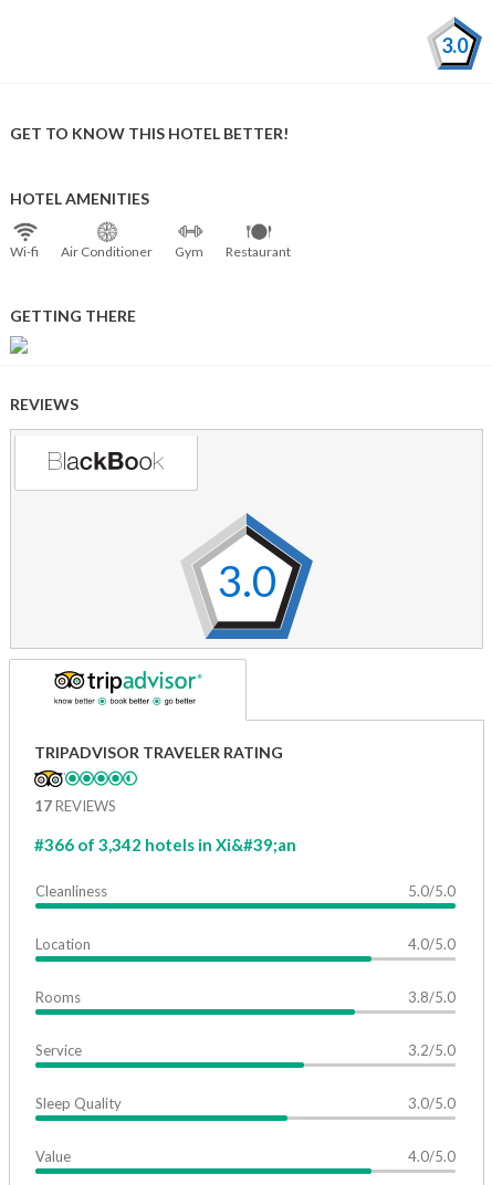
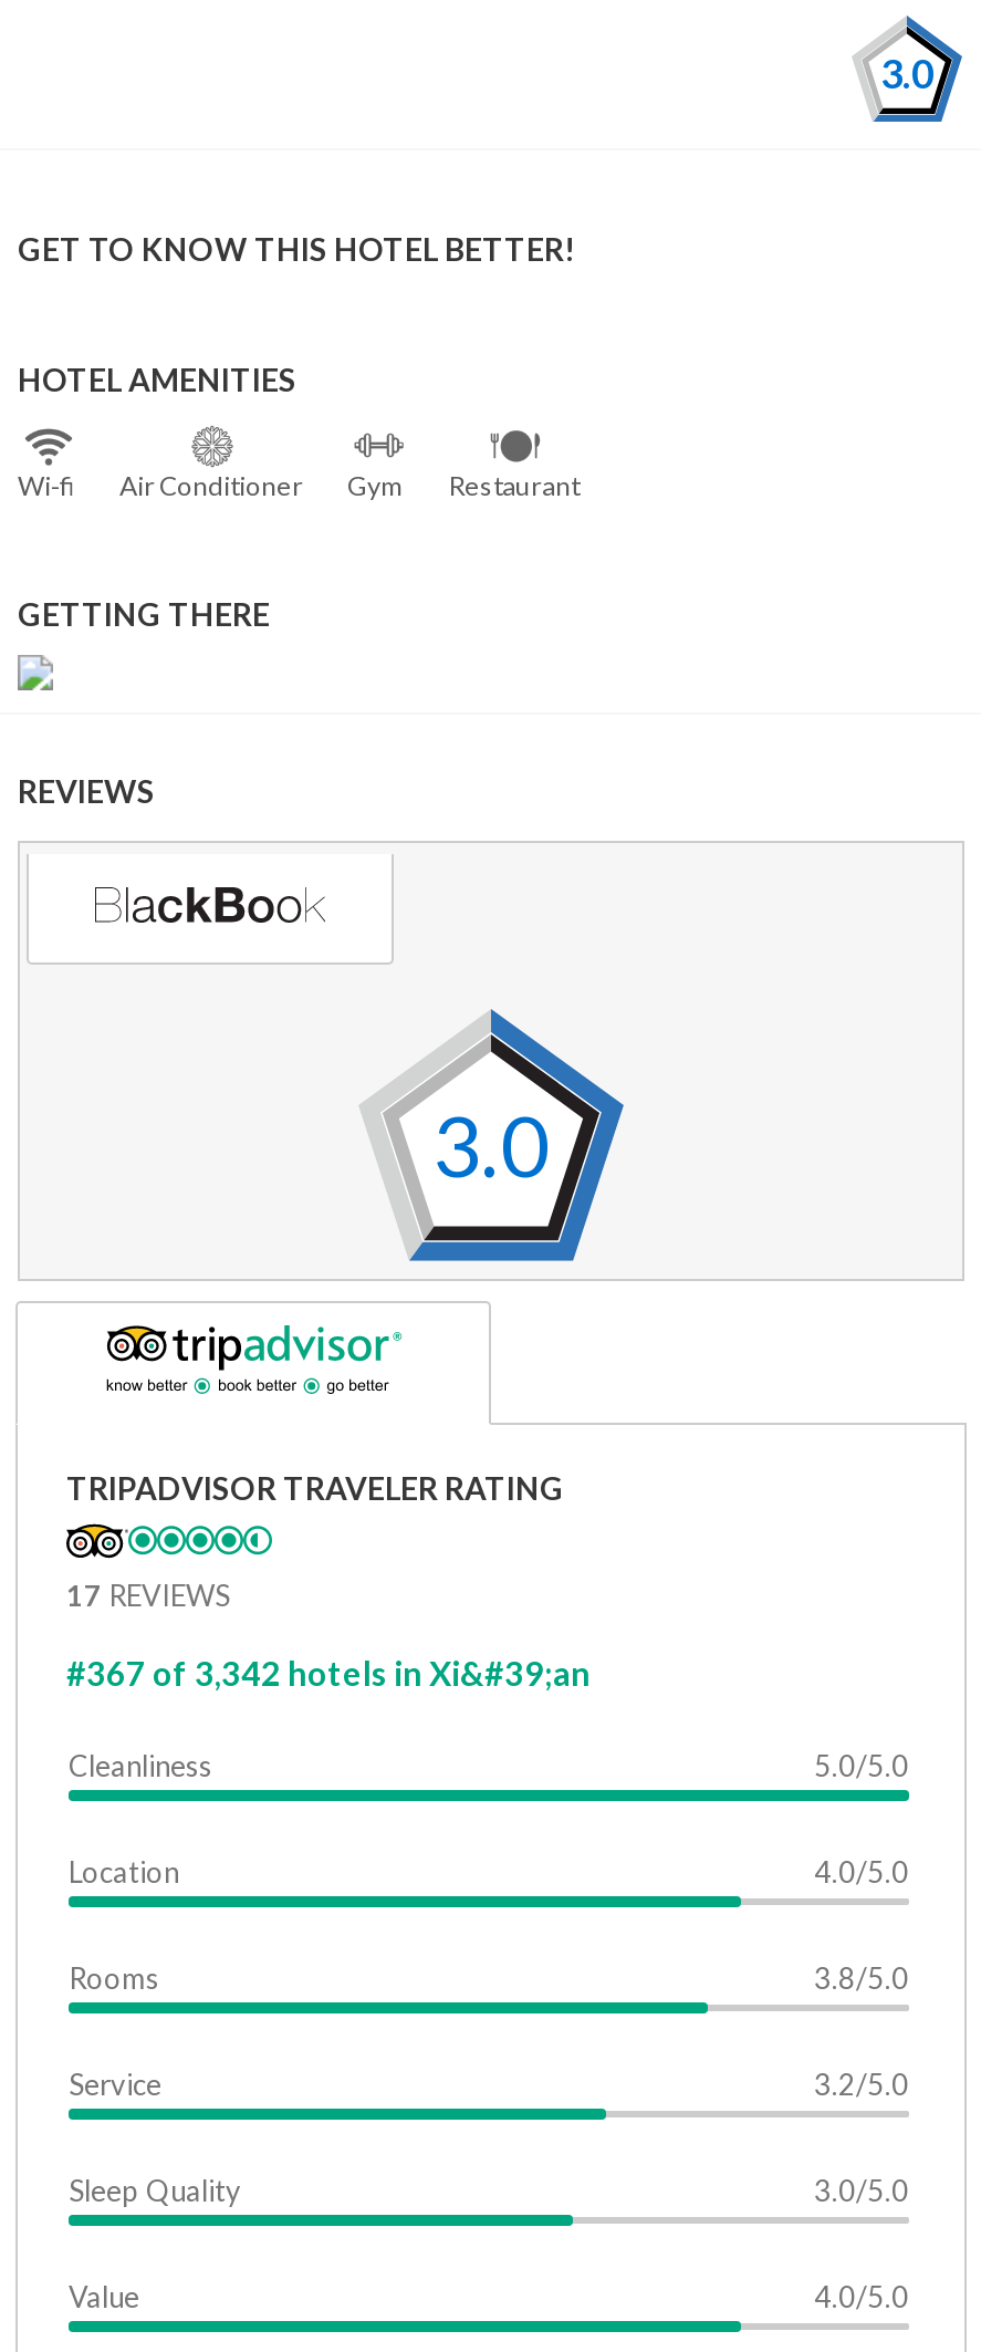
[34,835,296,855] #366 of 3,342 hotels in Xi&#39;an -> [66,1653,591,1693] #367 of 3,342 hotels in Xi&#39;an

